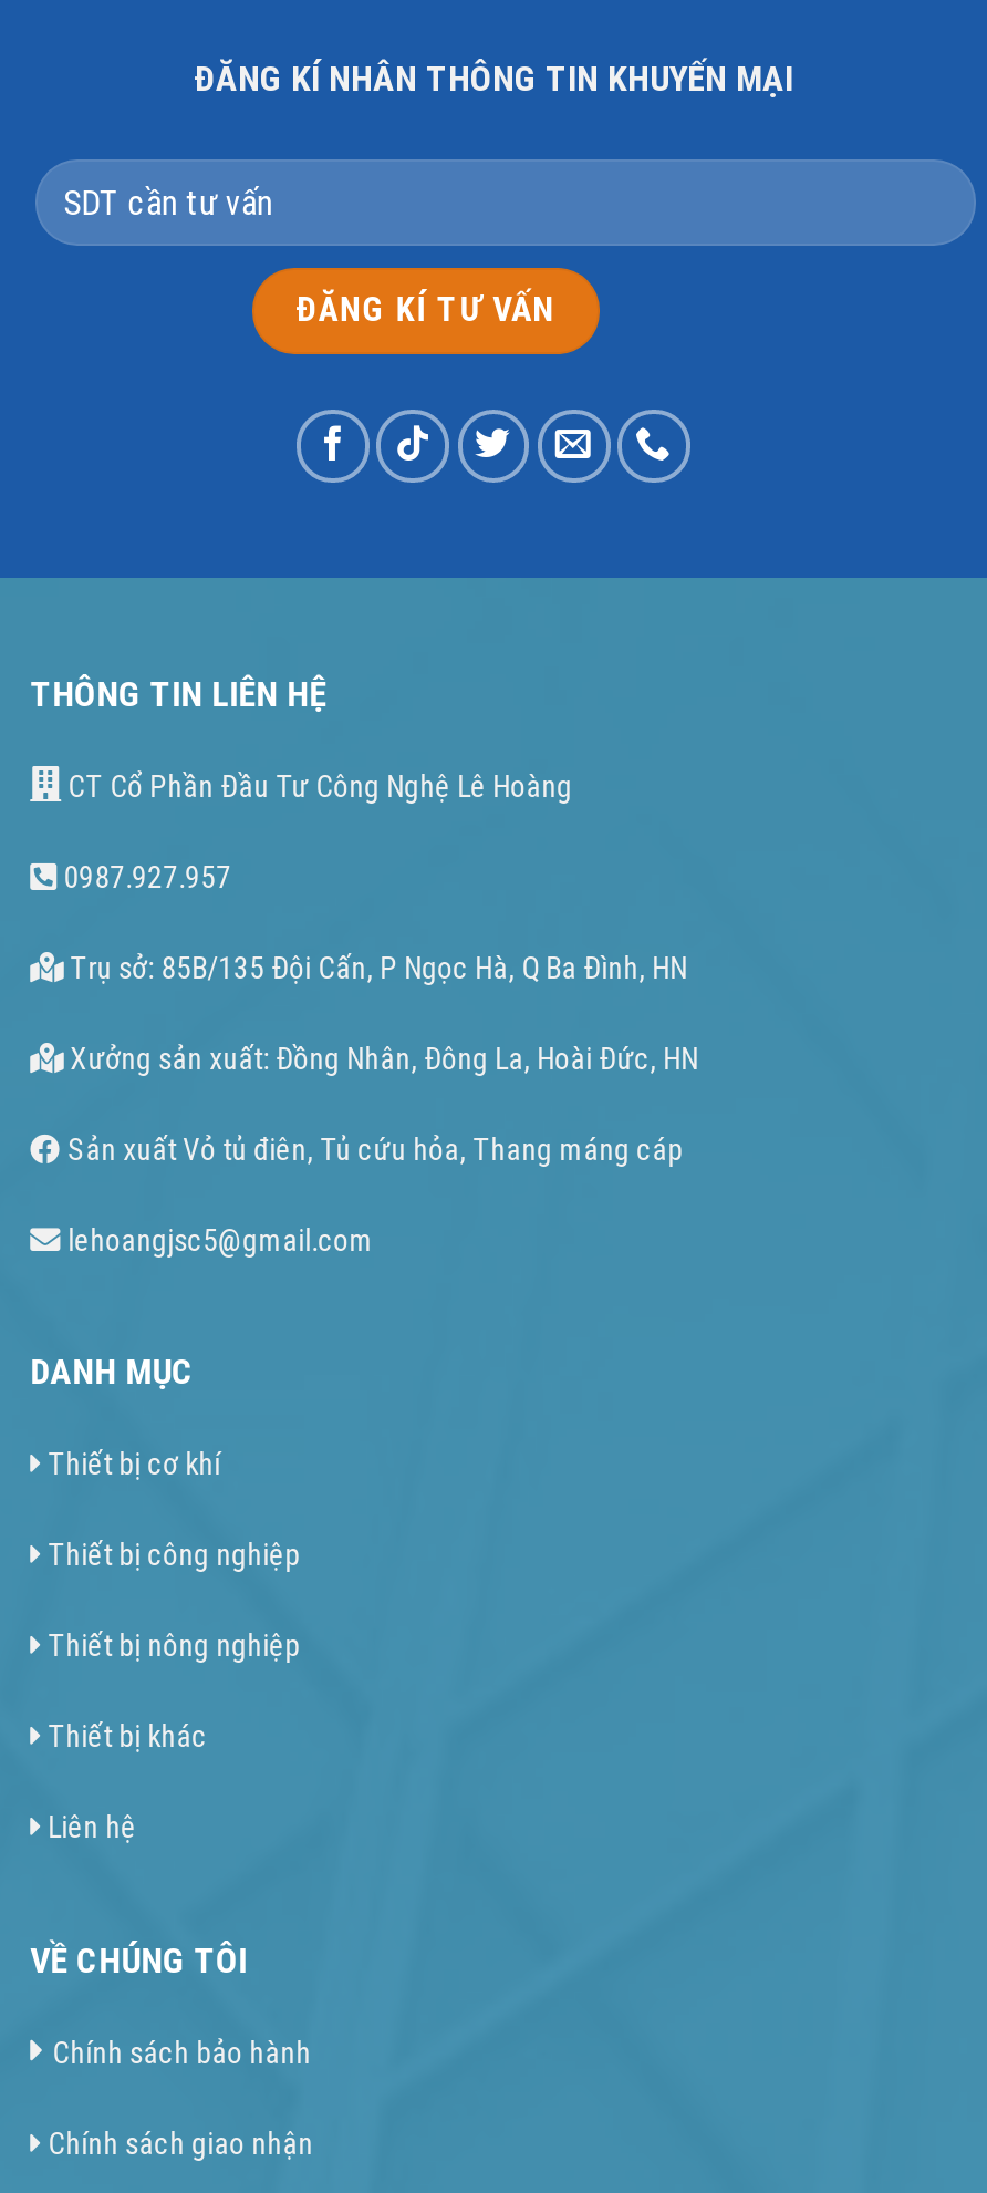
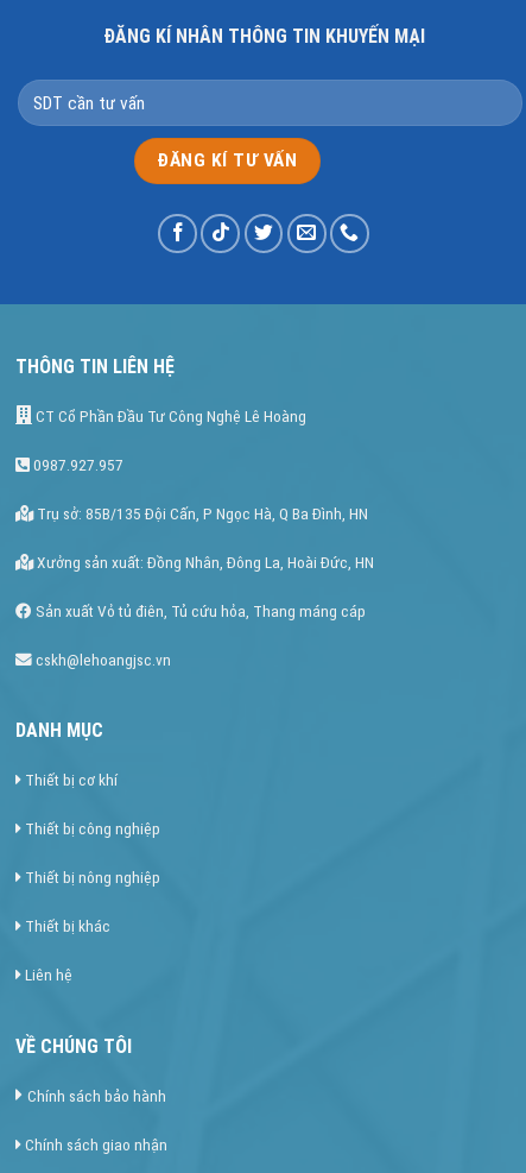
[61,1221,373,1257] lehoangjsc5@gmail.com -> [32,650,171,669] cskh@lehoangjsc.vn

